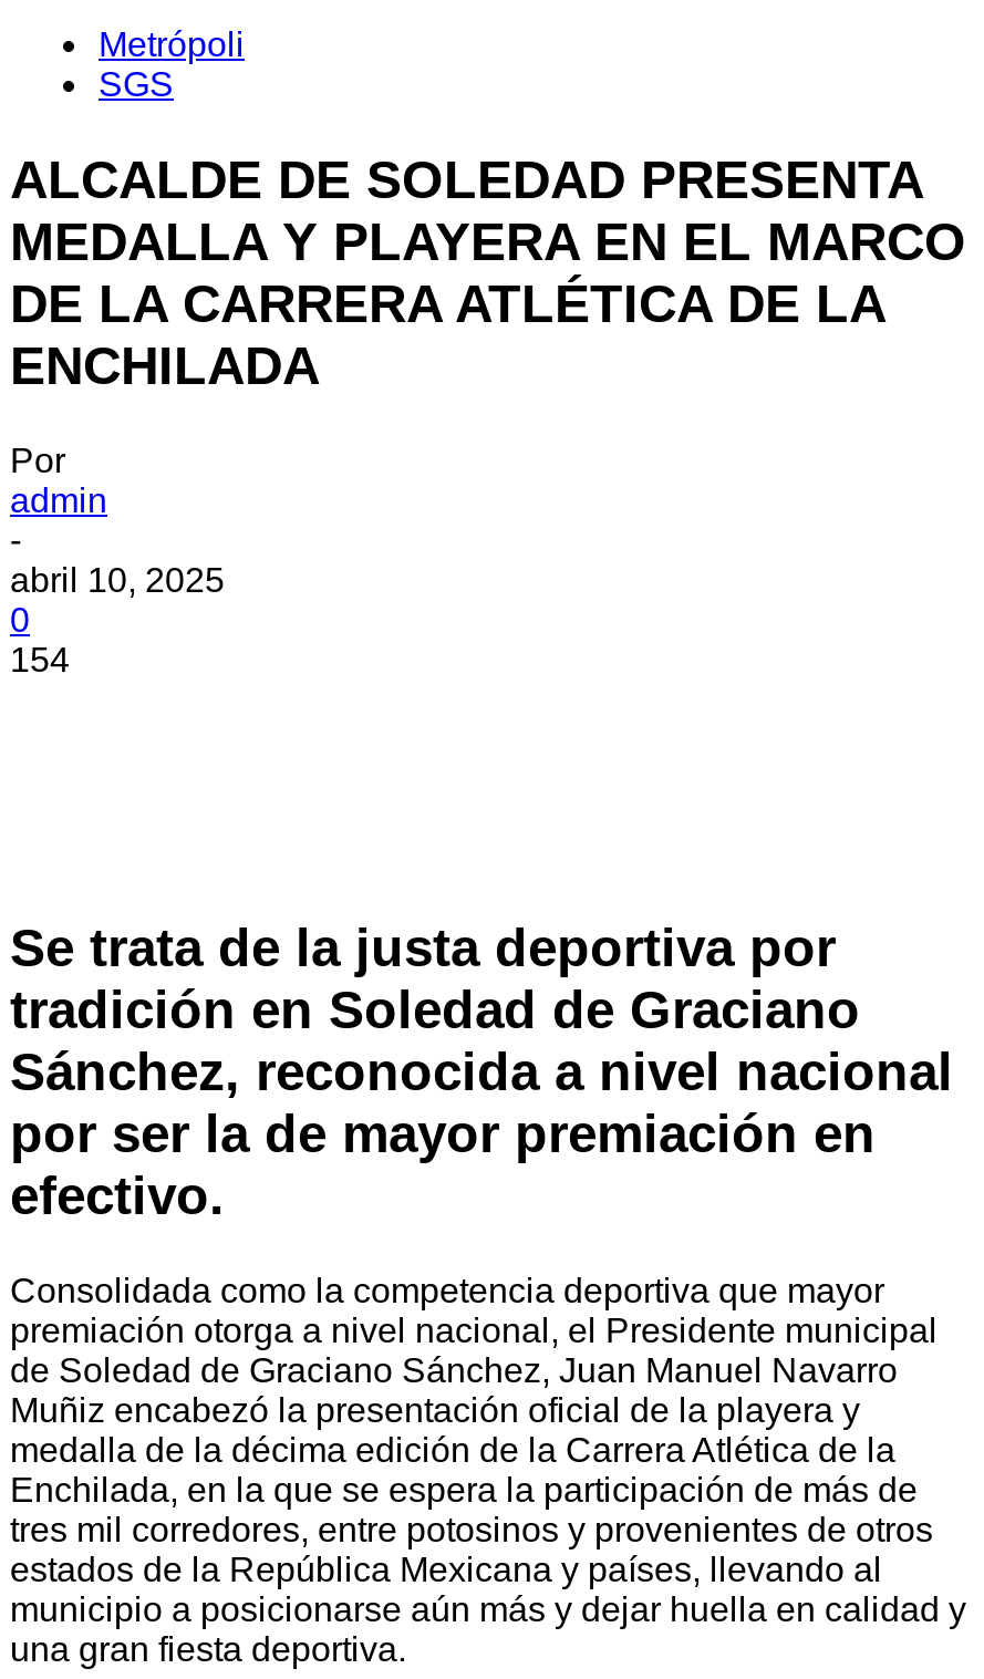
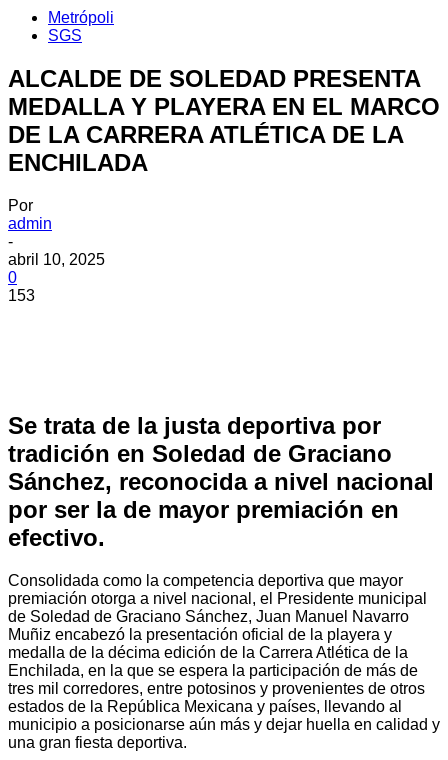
[10,640,70,678] 154 -> [8,287,35,304] 153

